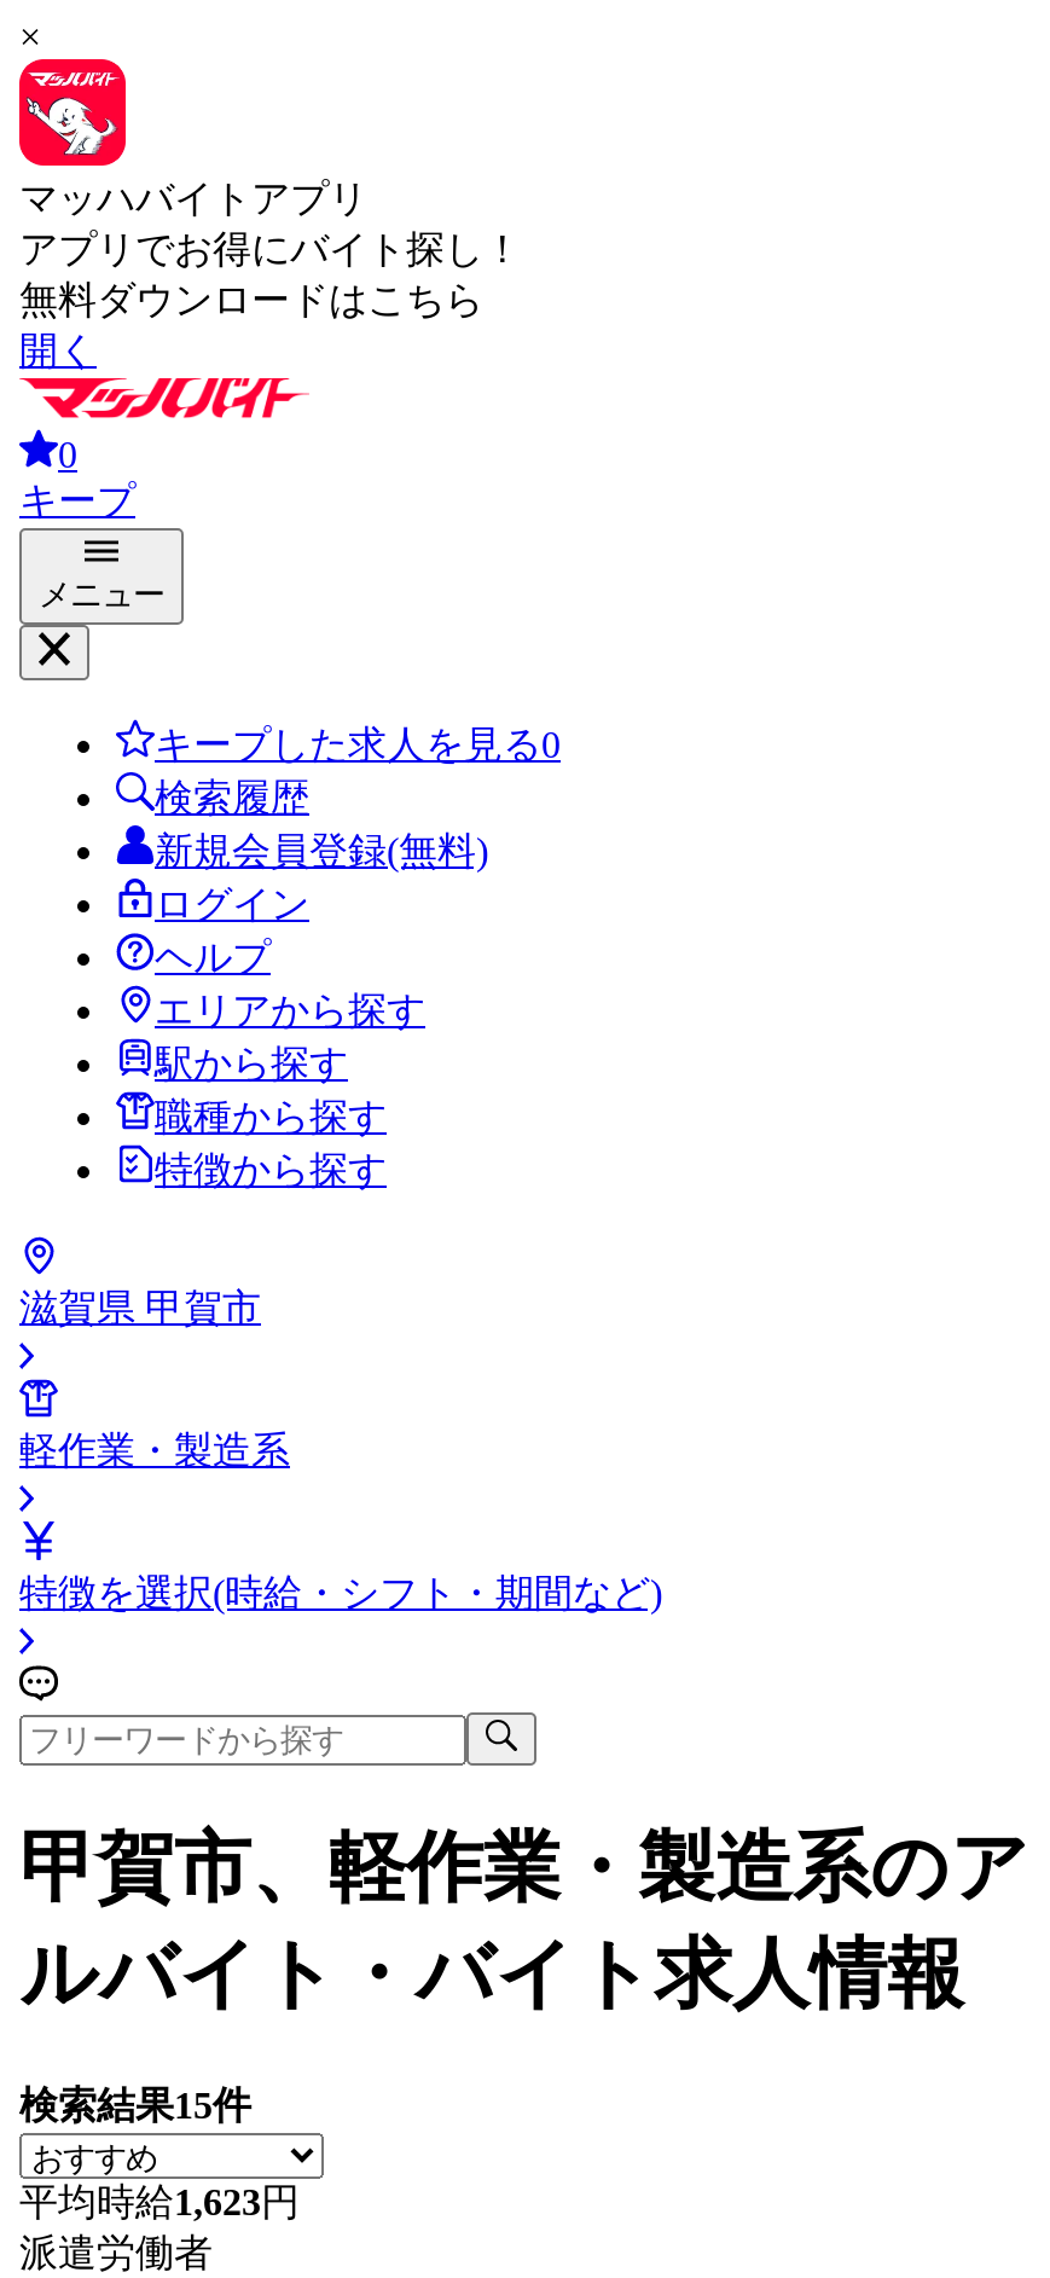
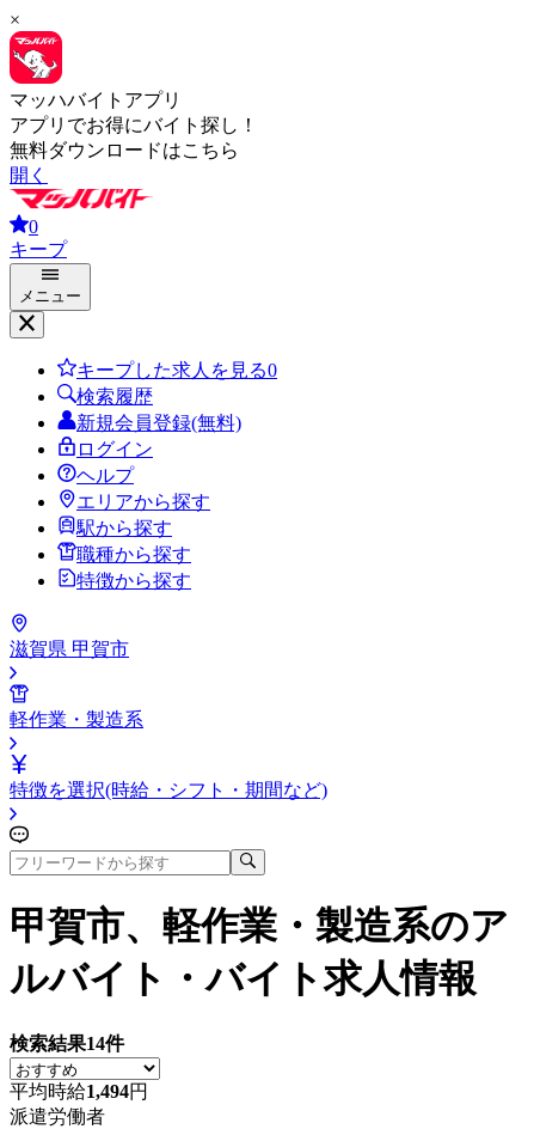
[19,2084,251,2125] 検索結果15件 -> [10,1033,124,1054] 検索結果14件
[19,2181,300,2222] 平均時給1,623円 -> [10,1081,148,1101] 平均時給1,494円

